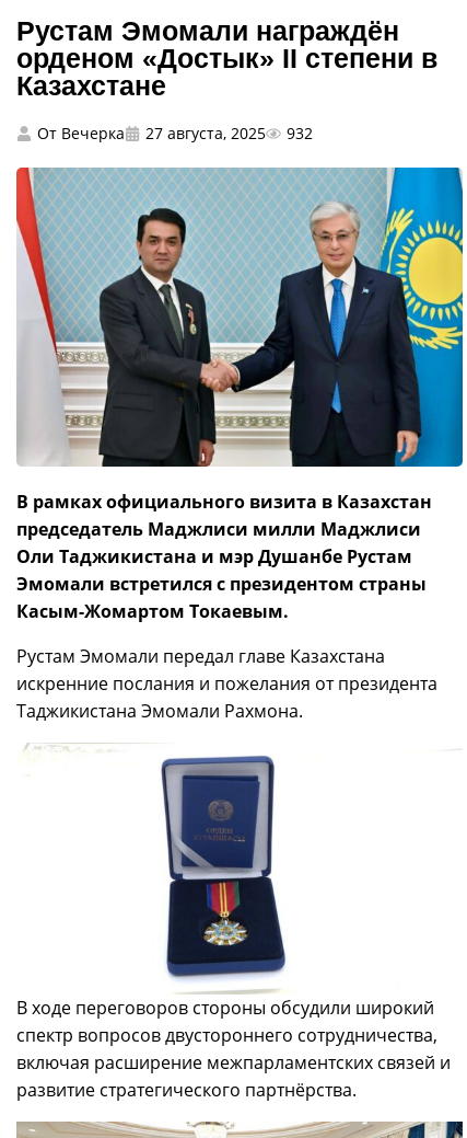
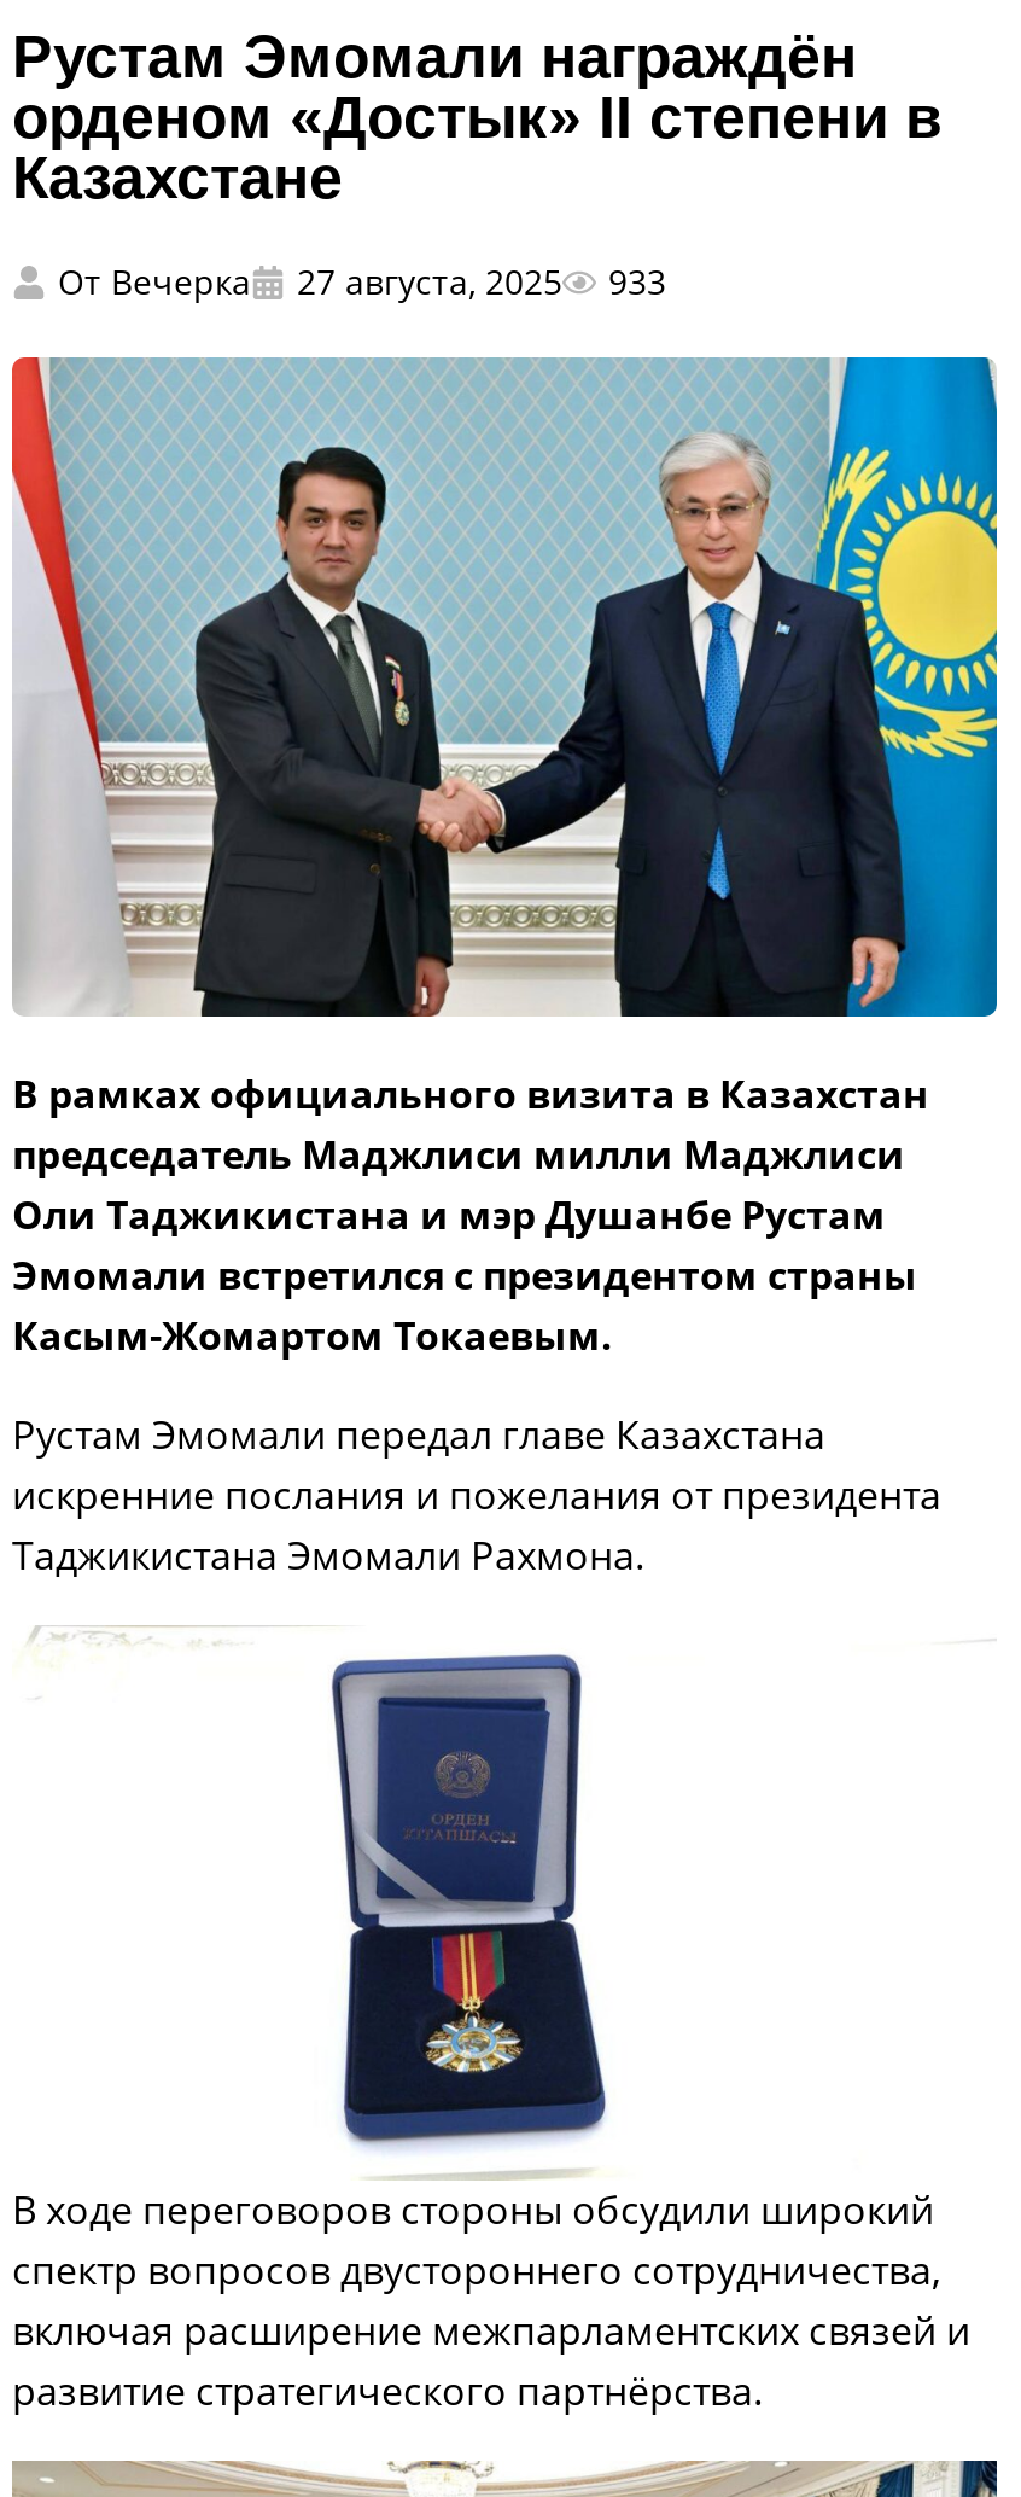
[37,122,313,143] От Вечерка 27 августа, 2025 932 -> [58,259,666,305] От Вечерка 27 августа, 2025 933

